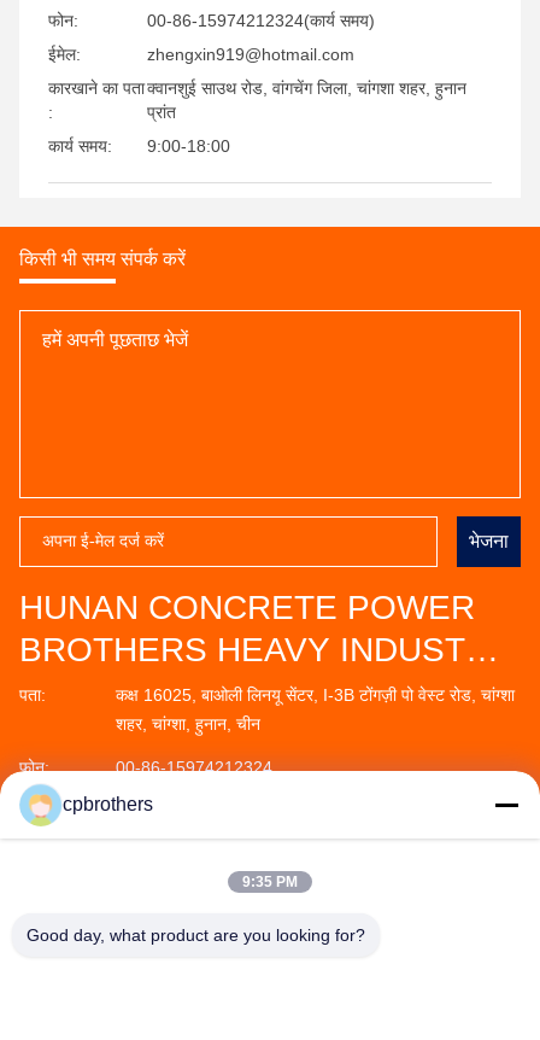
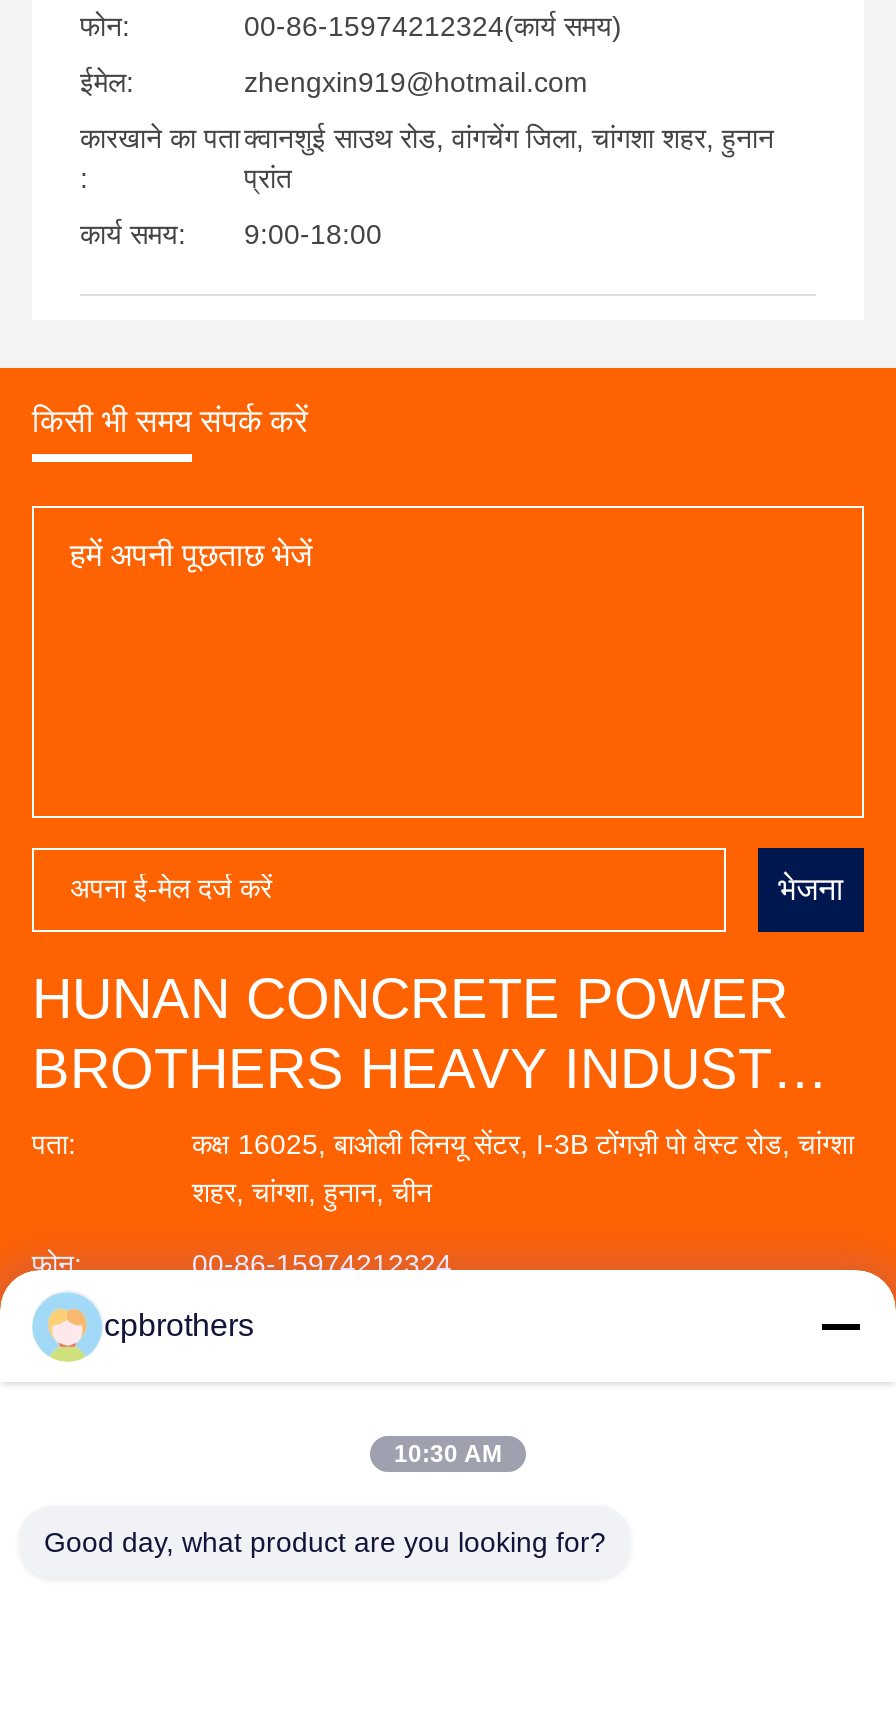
[242,874,298,890] 9:35 PM -> [394,1440,502,1468] 10:30 AM

